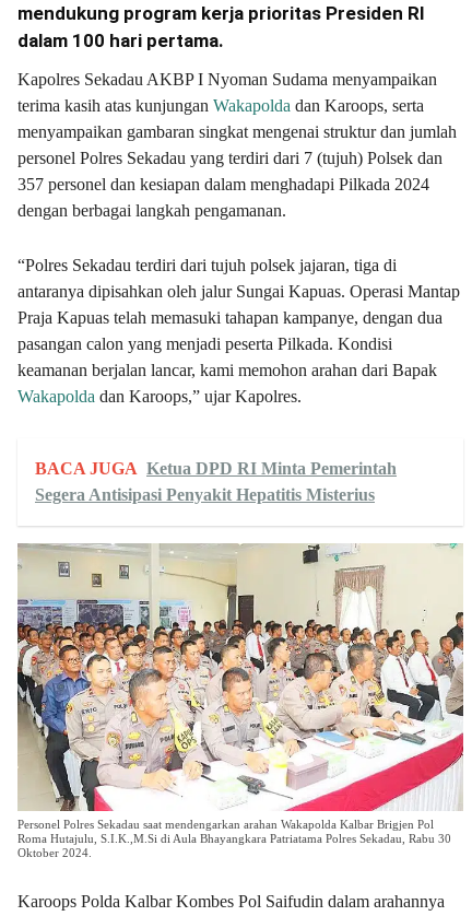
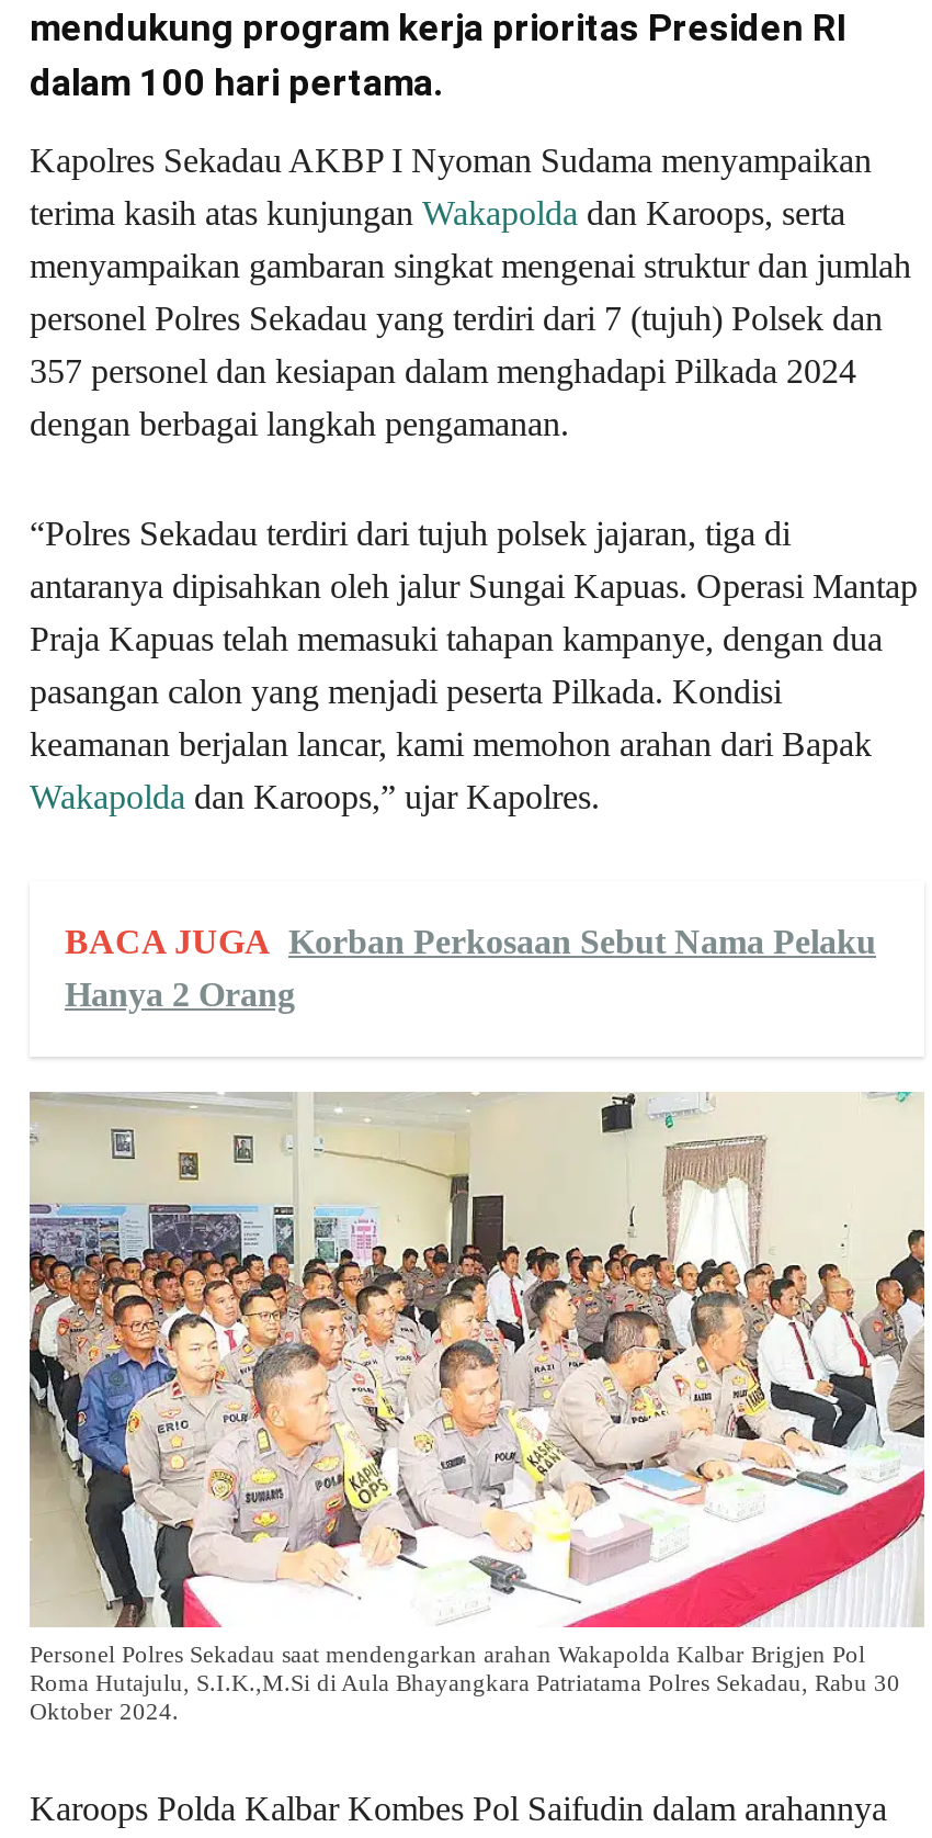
[35,460,397,504] BACA JUGA Ketua DPD RI Minta Pemerintah | Segera Antisipasi Penyakit Hepatitis Misterius -> [65,923,876,1013] BACA JUGA Korban Perkosaan Sebut Nama Pelaku | Hanya 2 Orang

